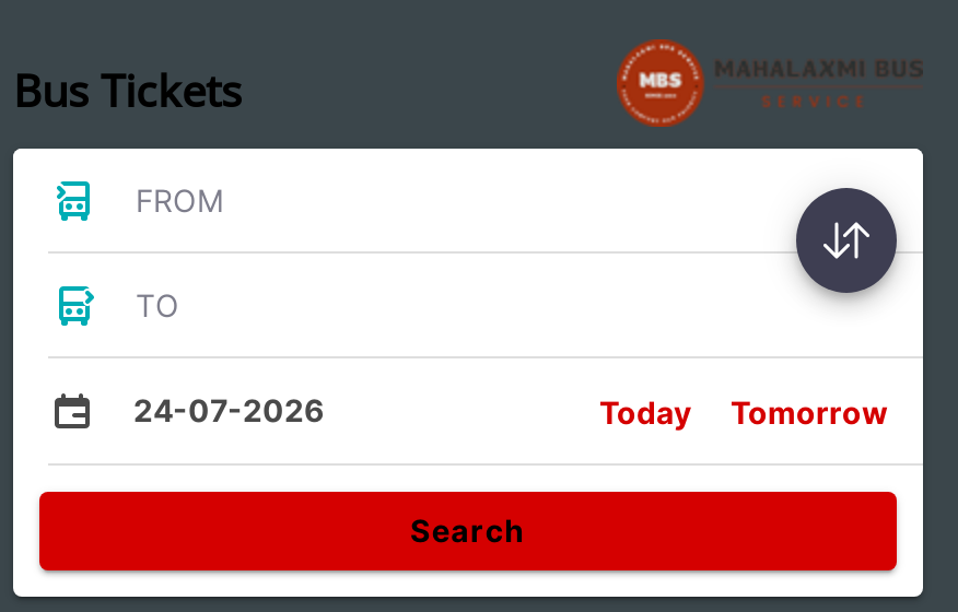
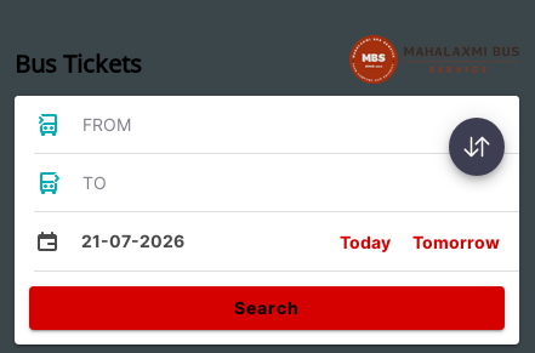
[133,391,324,428] 24-07-2026 -> [81,230,184,251] 21-07-2026

